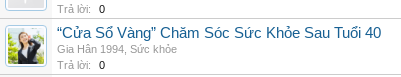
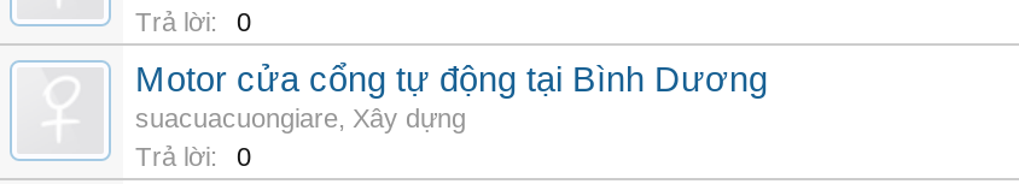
[7,30,44,65] [image] -> none
[57,25,381,55] “Cửa Sổ Vàng” Chăm Sóc Sức Khỏe Sau Tuổi 40 | Gia Hân 1994, Sức khỏe -> [135,60,768,132] Motor cửa cổng tự động tại Bình Dương | suacuacuongiare, Xây dựng

